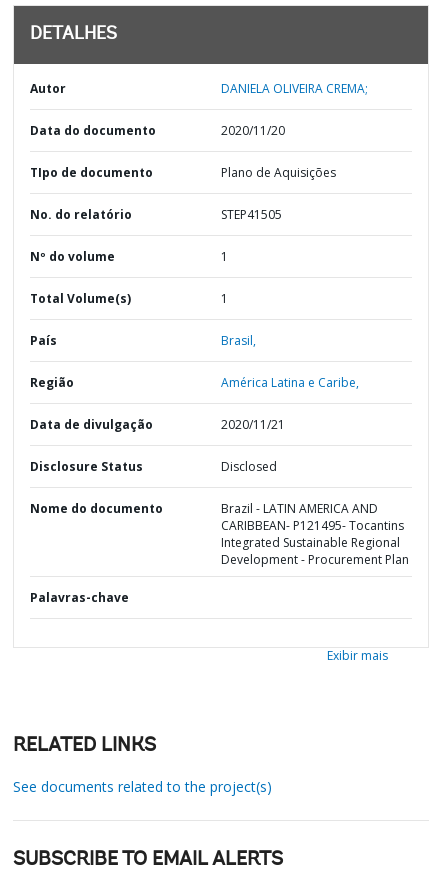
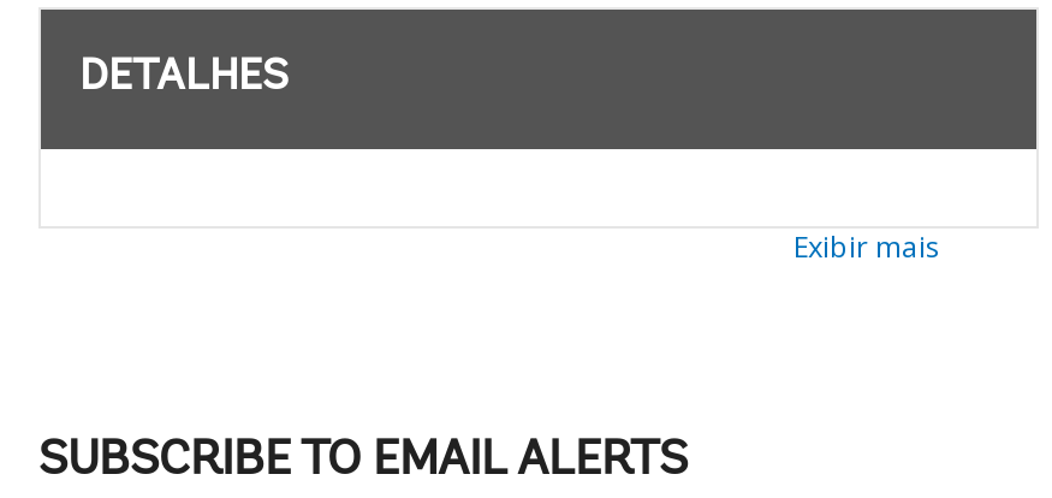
[30,80,409,606] Autor | DANIELA OLIVEIRA CREMA; | Data do documento | 2020/11/20 | TIpo de documento | Plano de Aquisições | No. do relatório | STEP41505 | Nº do volume | 1 | Total Volume(s) | 1 | País | Brasil, | Região | América Latina e Caribe, | Data de divulgação | 2020/11/21 | Disclosure Status | Disclosed | Nome do documento | Brazil - LATIN AMERICA AND | CARIBBEAN- P121495- Tocantins | Integrated Sustainable Regional | Development - Procurement Plan | Palavras-chave -> none
[13,736,272,796] RELATED LINKS | See documents related to the project(s) -> none

